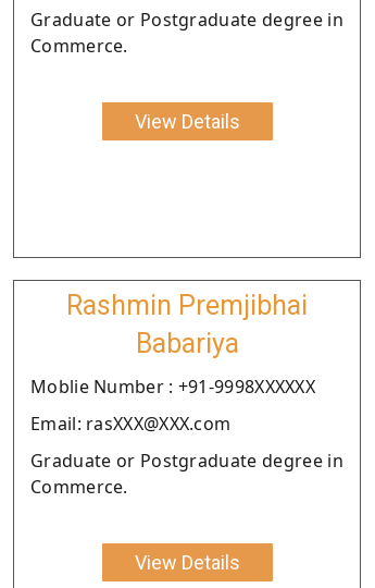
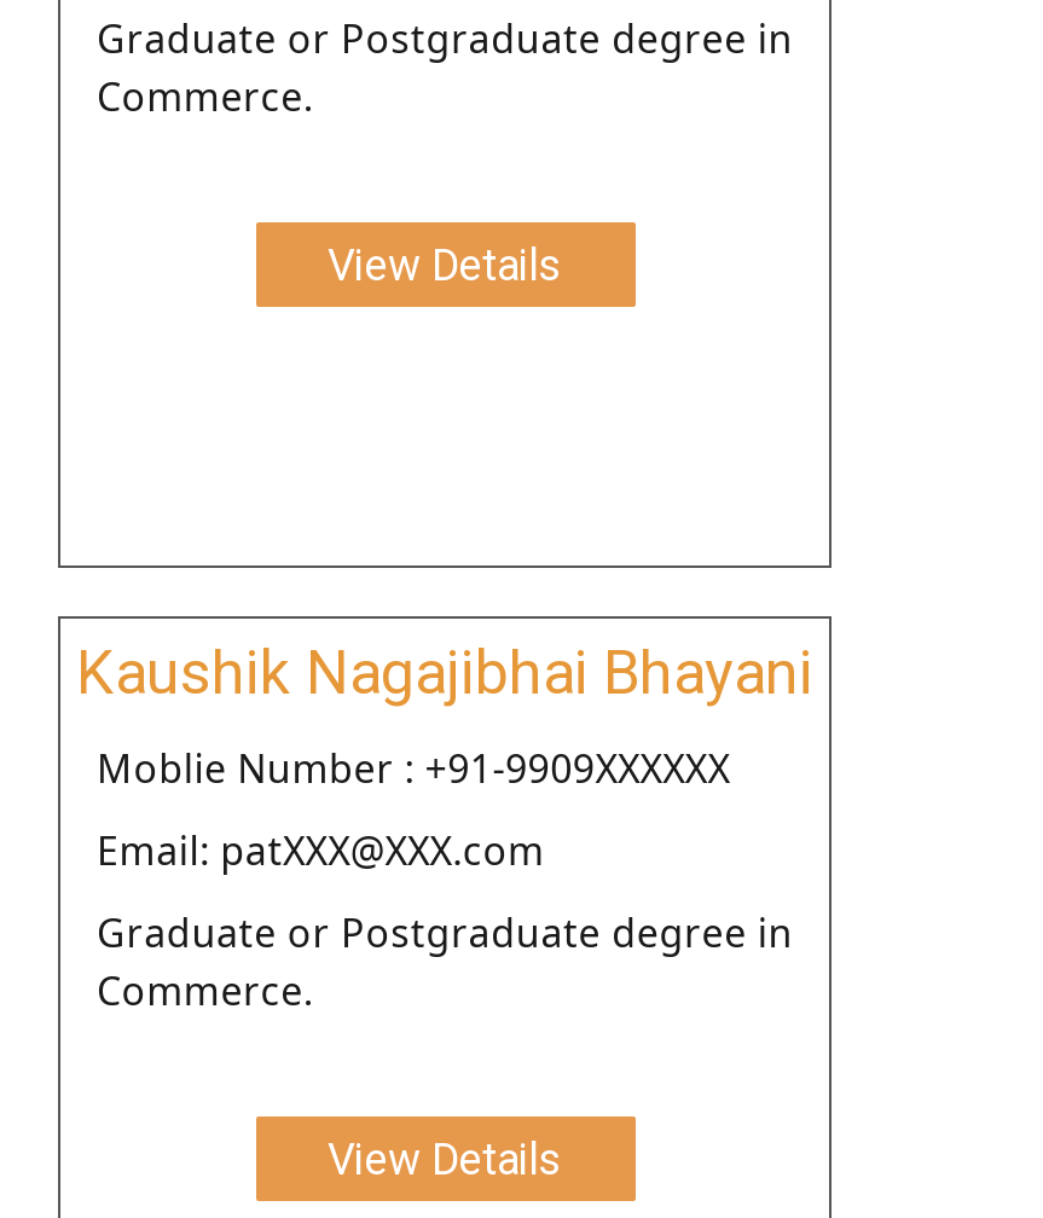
[66,290,308,360] Rashmin Premjibhai | Babariya -> [76,638,813,708] Kaushik Nagajibhai Bhayani
[30,375,315,399] Moblie Number : +91-9998XXXXXX -> [97,742,730,795] Moblie Number : +91-9909XXXXXX
[30,412,231,436] Email: rasXXX@XXX.com -> [97,824,545,877] Email: patXXX@XXX.com

